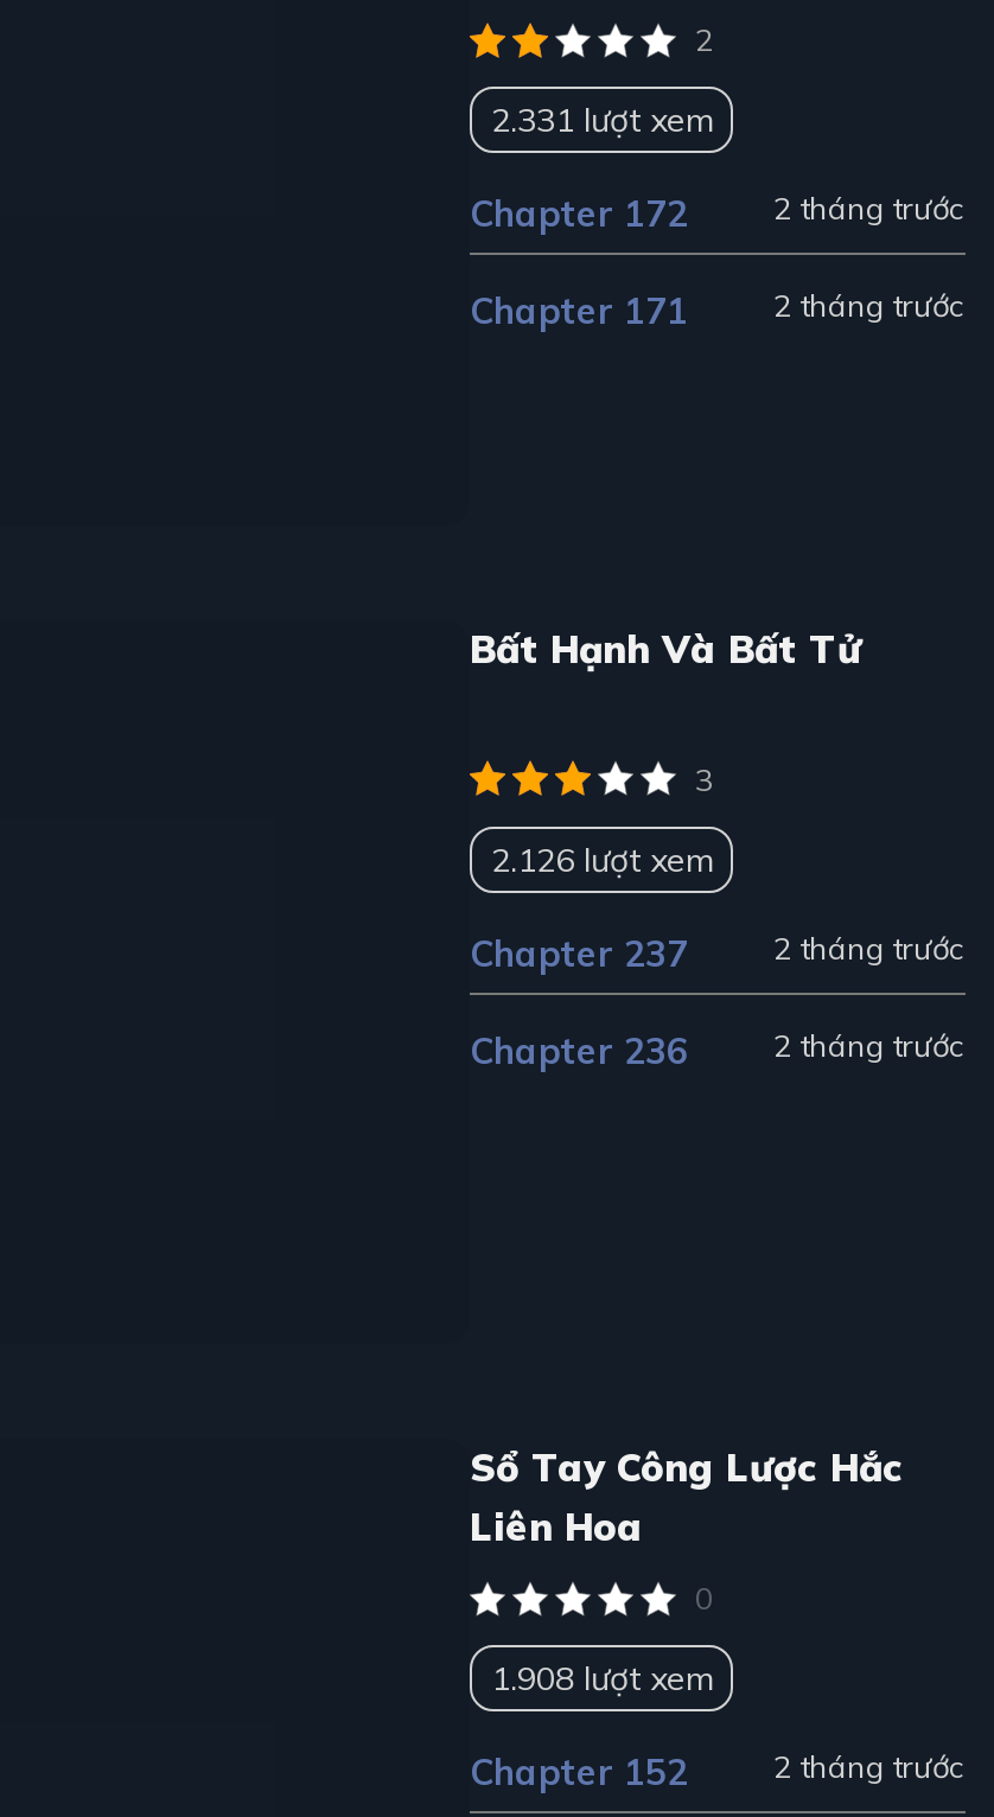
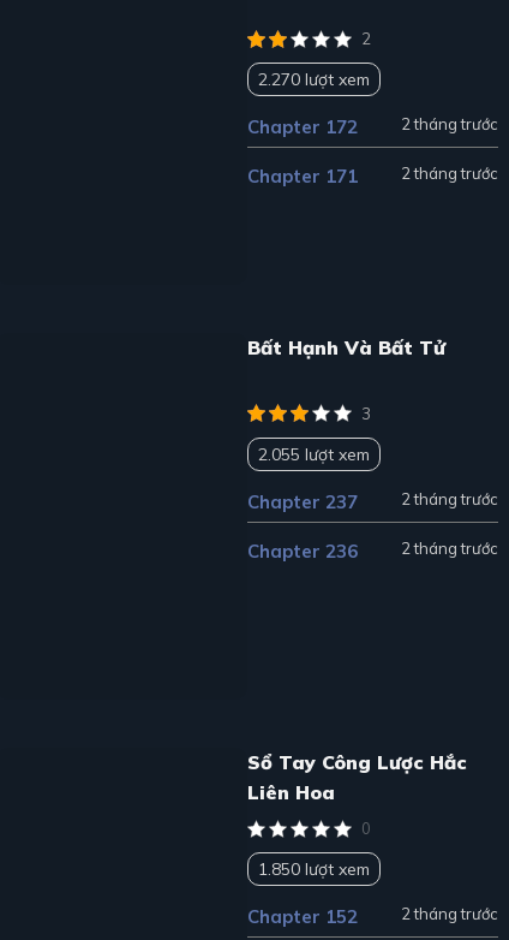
[491,98,712,141] 2.331 lượt xem -> [258,69,370,90] 2.270 lượt xem
[491,838,712,881] 2.126 lượt xem -> [258,443,370,465] 2.055 lượt xem
[491,1657,712,1700] 1.908 lượt xem -> [258,858,370,880] 1.850 lượt xem

